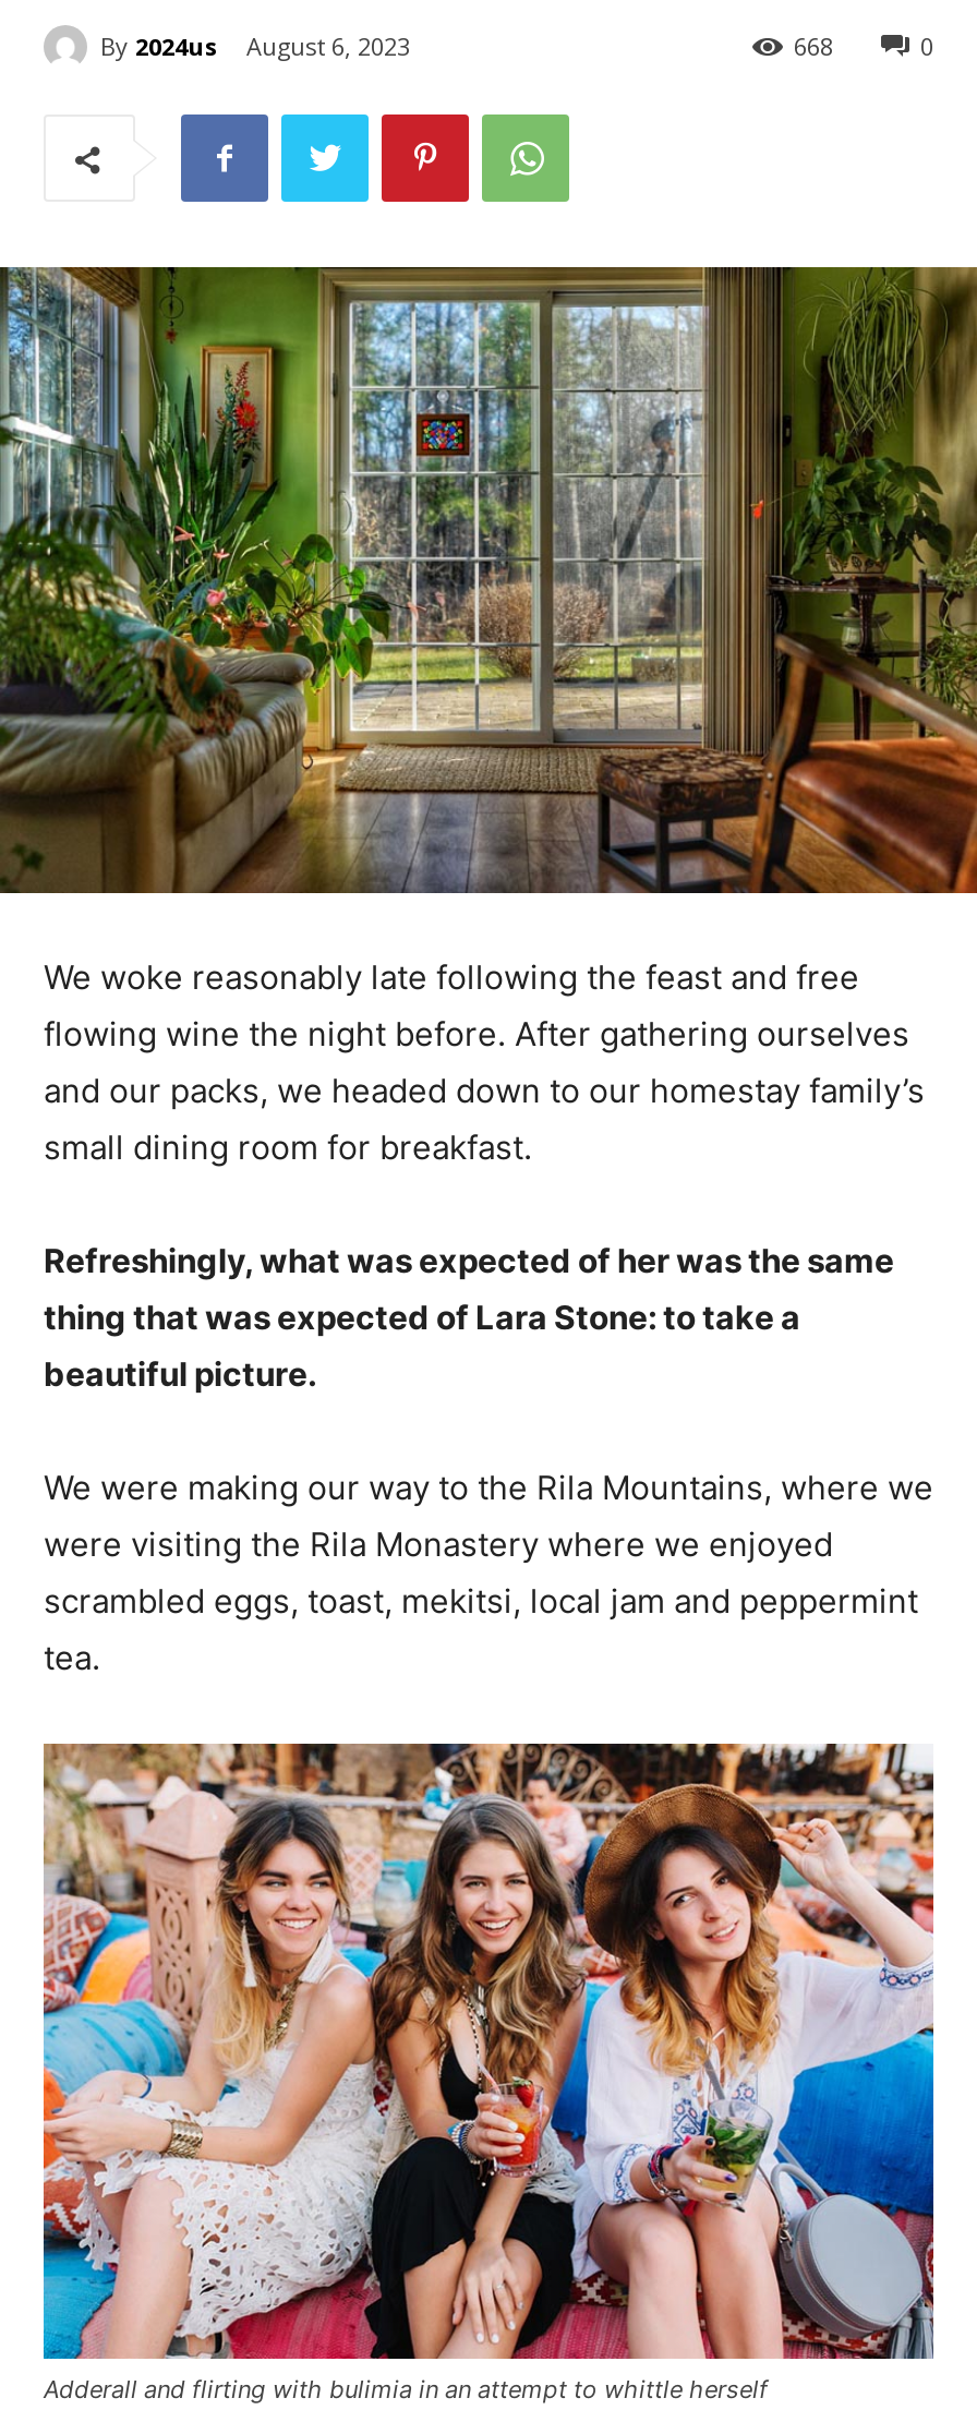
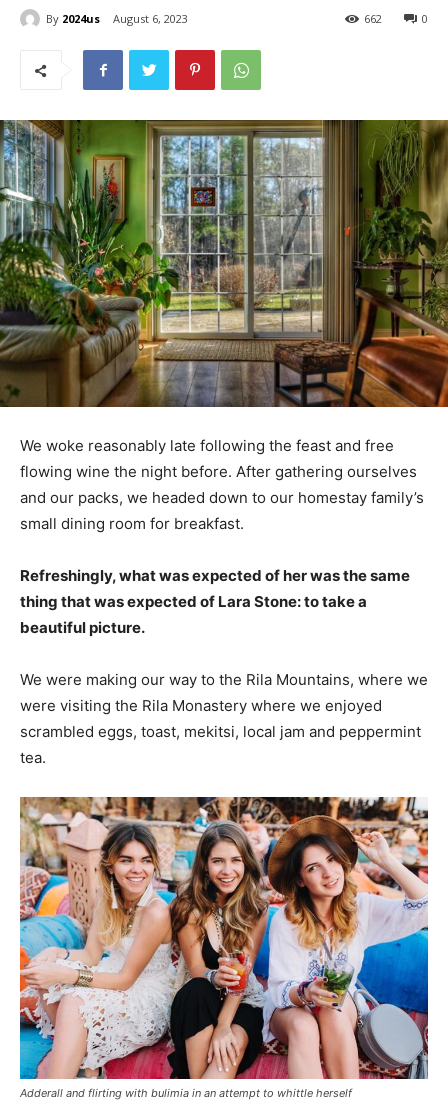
[794,30,833,62] 668 -> [364,11,382,26] 662

